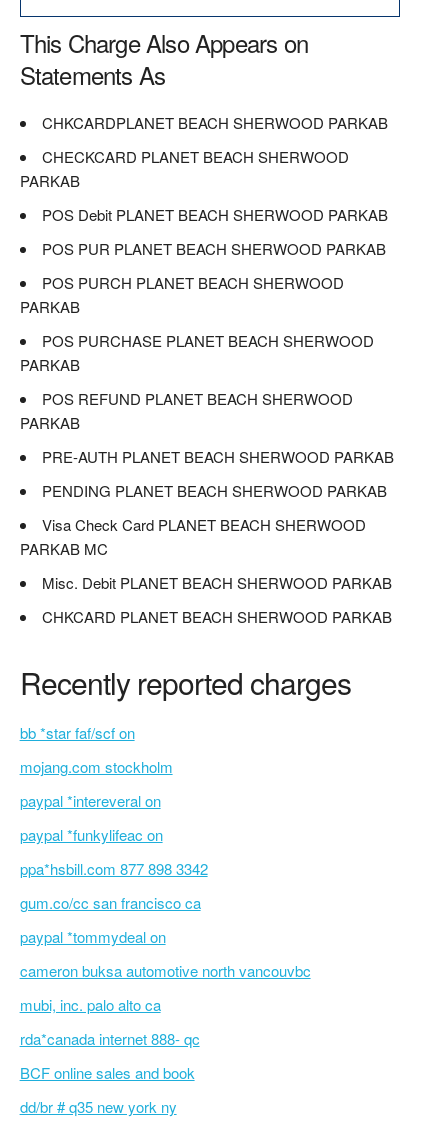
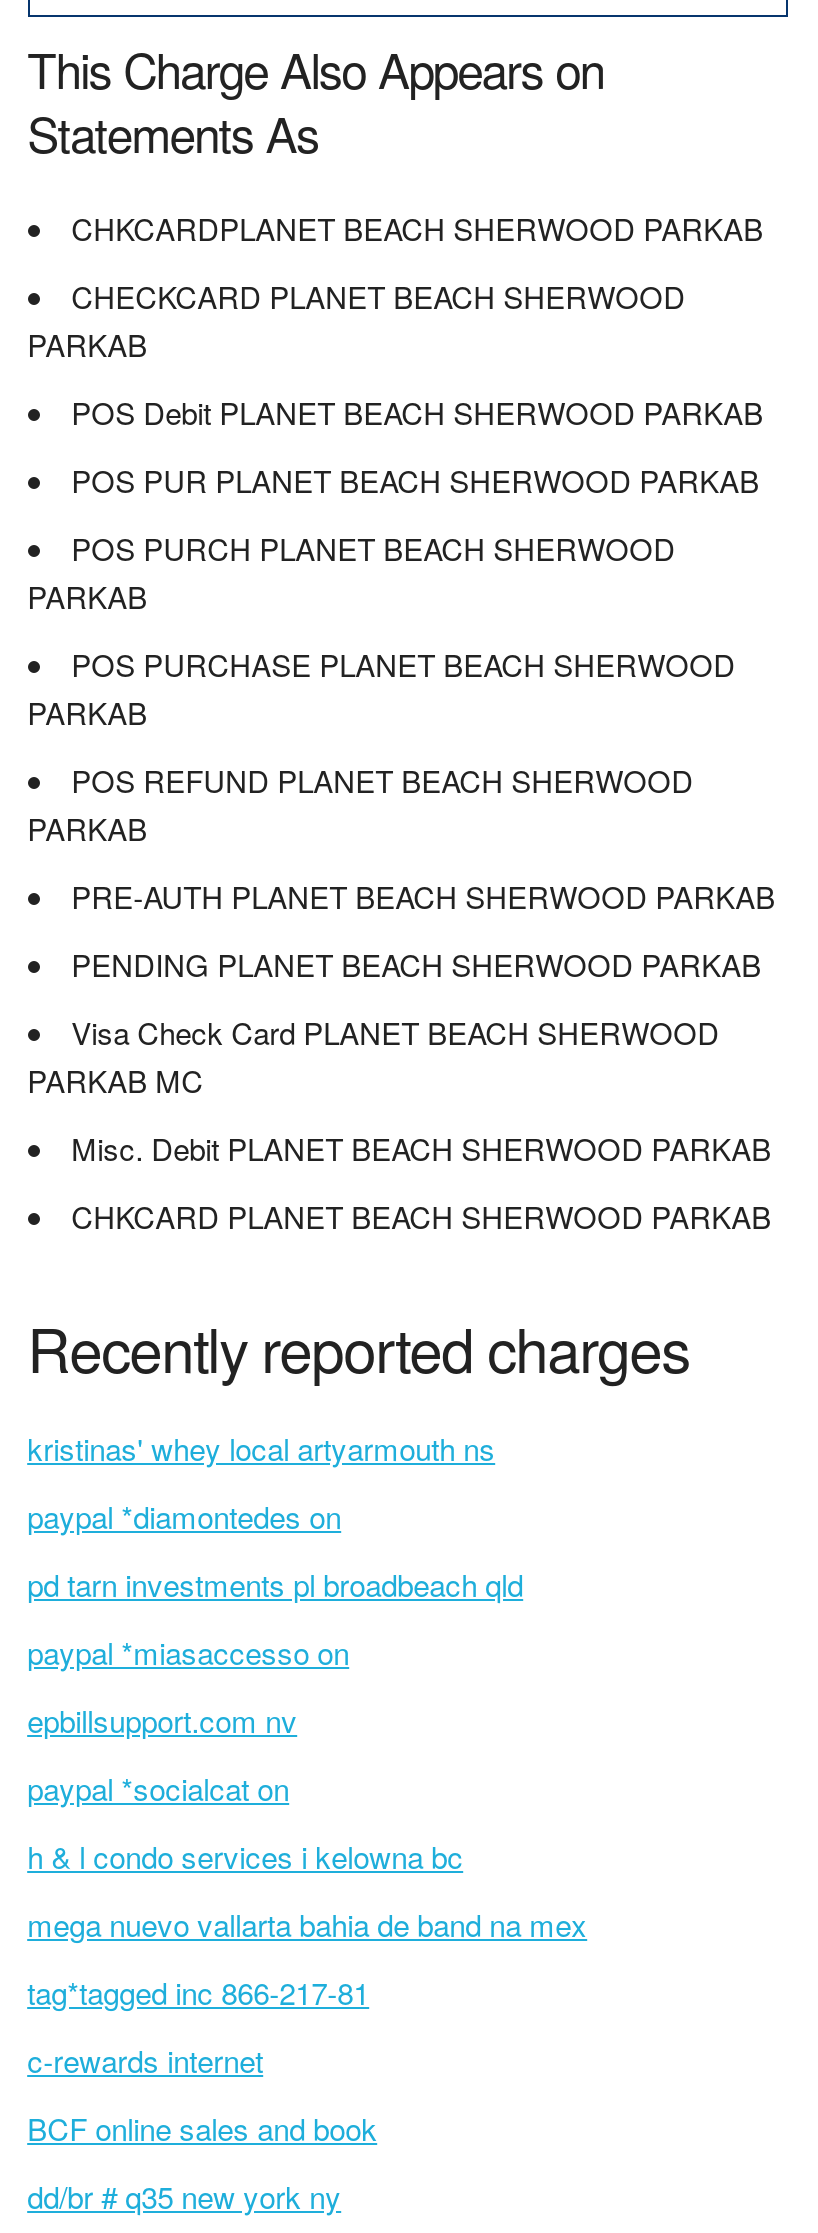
[20,722,135,743] bb *star faf/scf on -> [27,1427,495,1469] kristinas' whey local artyarmouth ns
[20,756,173,777] mojang.com stockholm -> [27,1495,341,1537] paypal *diamontedes on
[20,790,161,811] paypal *intereveral on -> [27,1563,523,1605] pd tarn investments pl broadbeach qld
[20,824,163,845] paypal *funkylifeac on -> [27,1631,349,1673] paypal *miasaccesso on
[20,858,208,879] ppa*hsbill.com 877 898 3342 -> [27,1699,297,1741] epbillsupport.com nv
[20,892,201,913] gum.co/cc san francisco ca -> [27,1767,289,1809] paypal *socialcat on
[20,926,166,947] paypal *tommydeal on -> [27,1835,463,1877] h & l condo services i kelowna bc
[20,960,311,981] cameron buksa automotive north vancouvbc -> [27,1903,587,1945] mega nuevo vallarta bahia de band na mex
[20,994,161,1015] mubi, inc. palo alto ca -> [27,1971,369,2013] tag*tagged inc 866-217-81
[20,1028,200,1049] rda*canada internet 888- qc -> [27,2039,263,2081] c-rewards internet

